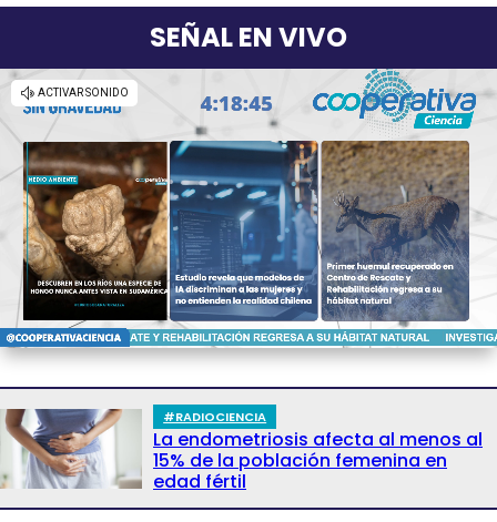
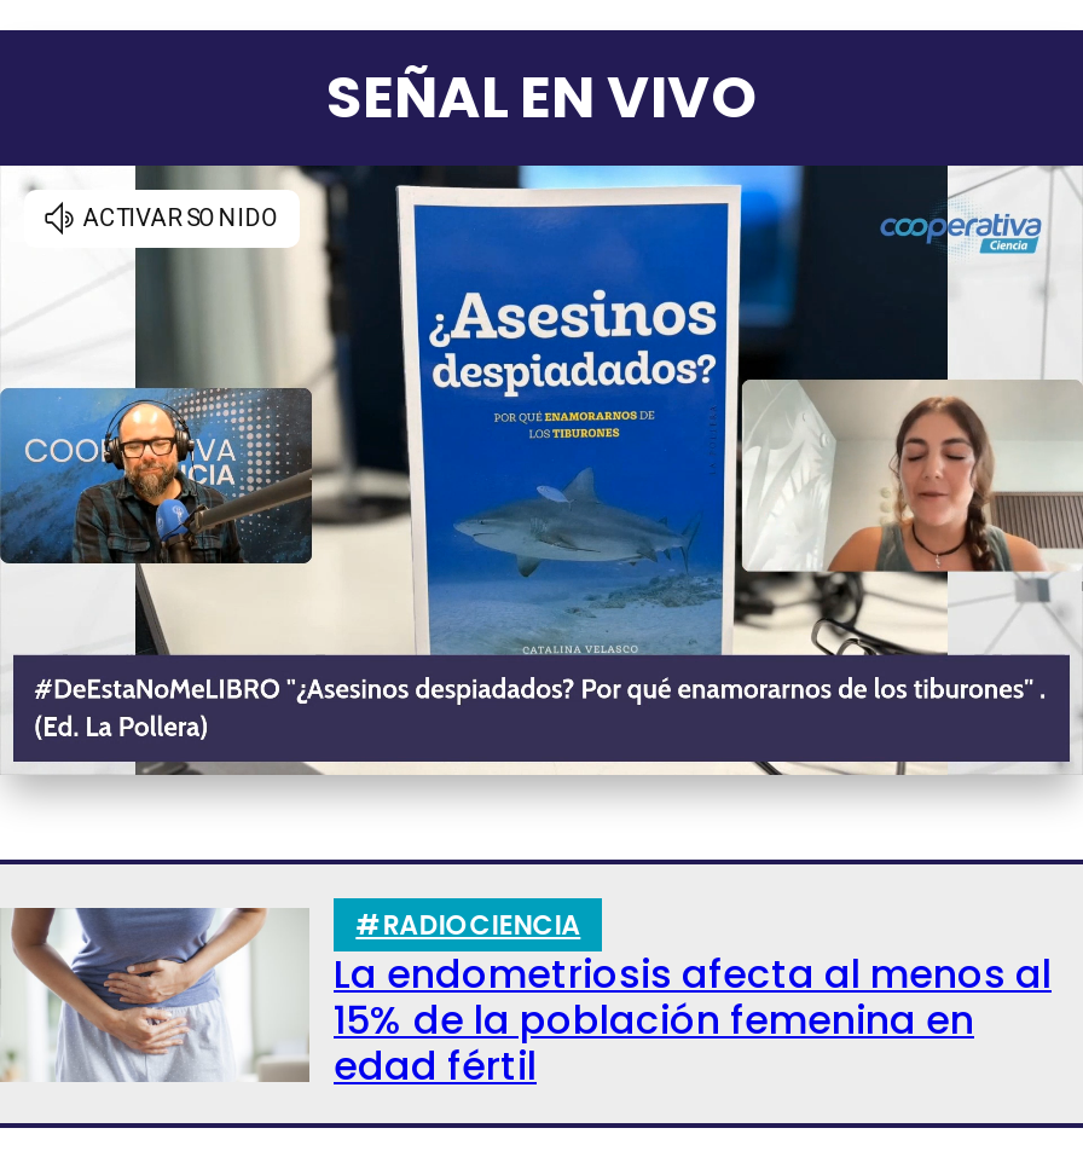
[3,68,494,348] [image] -> [7,163,1076,777] [image]

